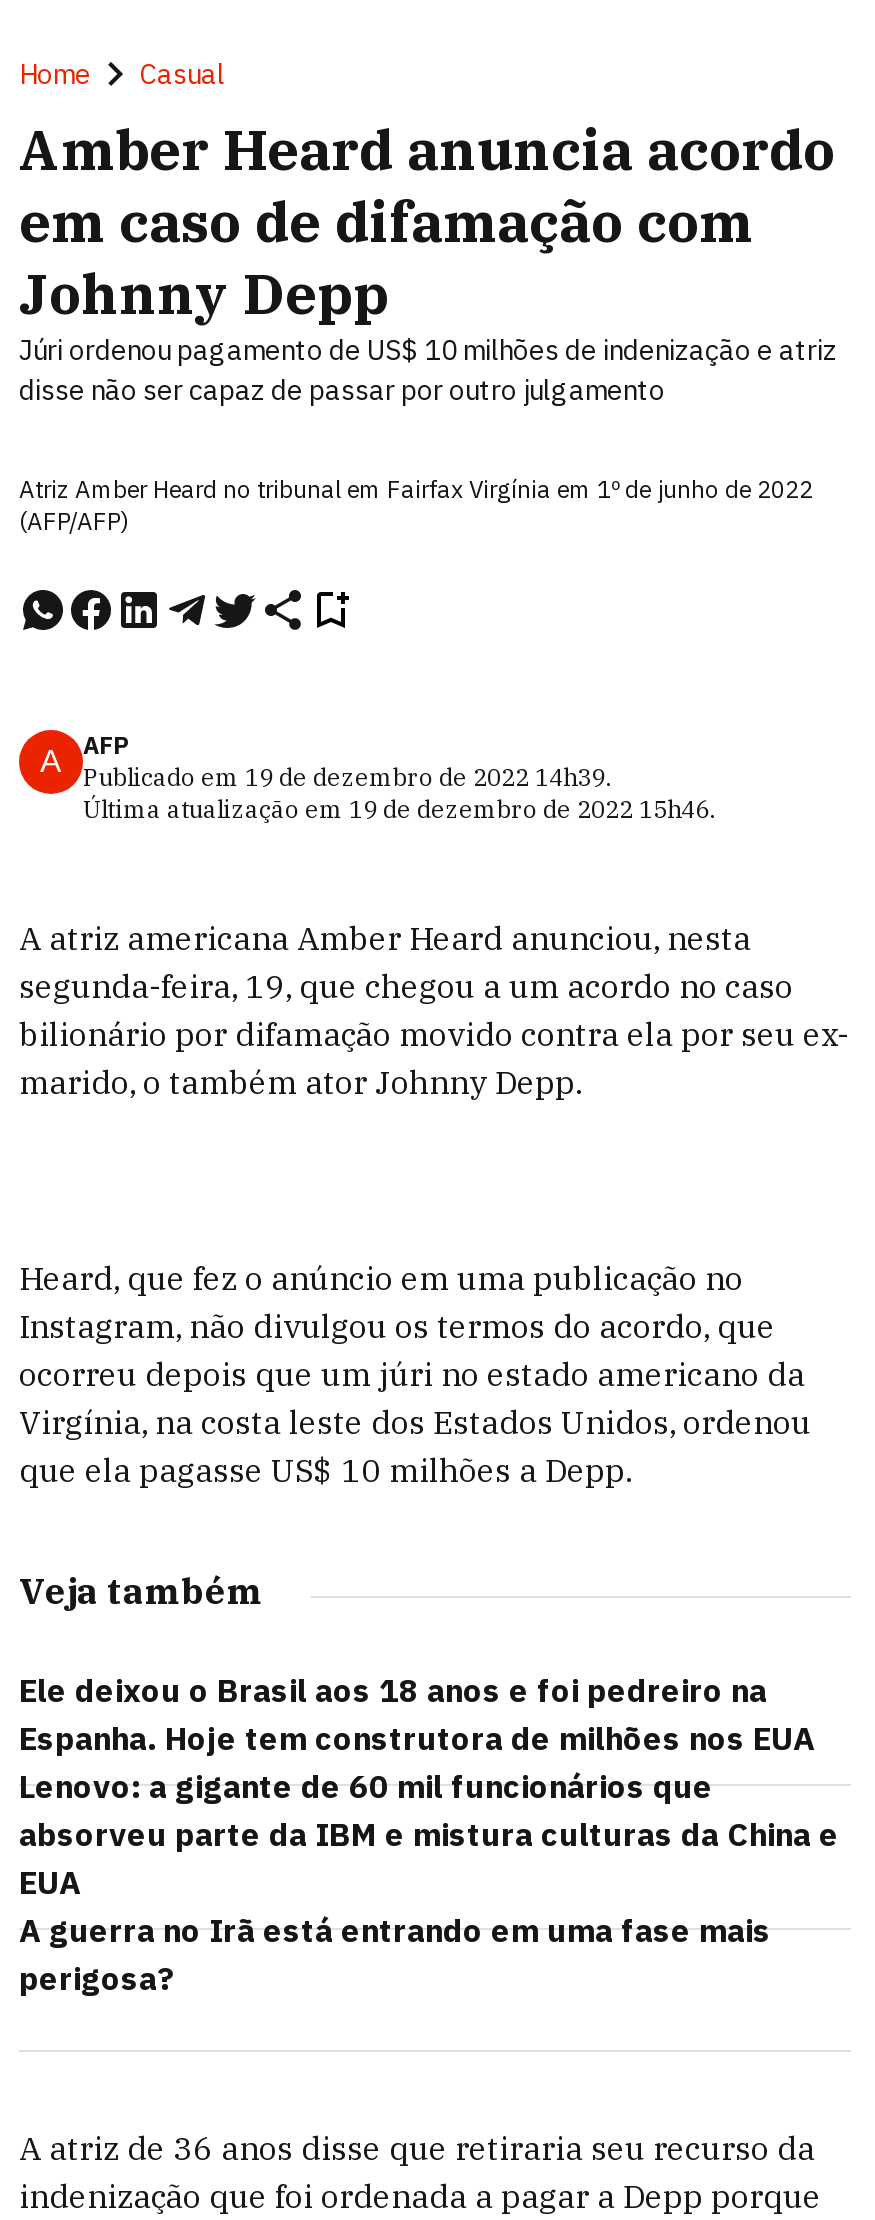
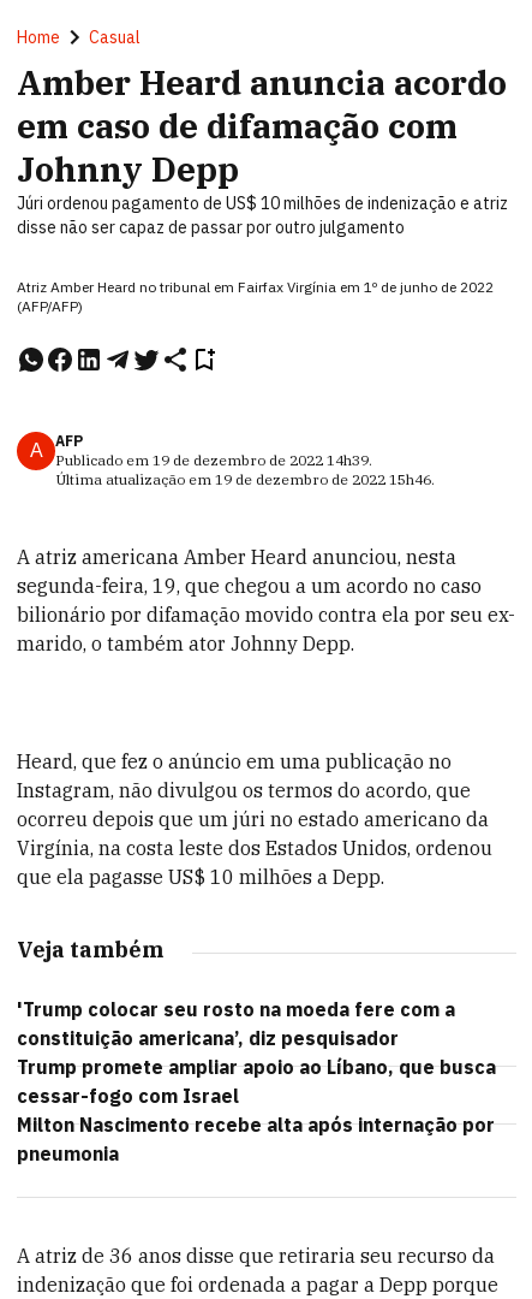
[19,1670,839,1998] Ele deixou o Brasil aos 18 anos e foi pedreiro na | Espanha. Hoje tem construtora de milhões nos EUA | Lenovo: a gigante de 60 mil funcionários que | absorveu parte da IBM e mistura culturas da China e | EUA | A guerra no Irã está entrando em uma fase mais | perigosa? -> [17,997,496,1165] 'Trump colocar seu rosto na moeda fere com a | constituição americana’, diz pesquisador | Trump promete ampliar apoio ao Líbano, que busca | cessar-fogo com Israel | Milton Nascimento recebe alta após internação por | pneumonia

